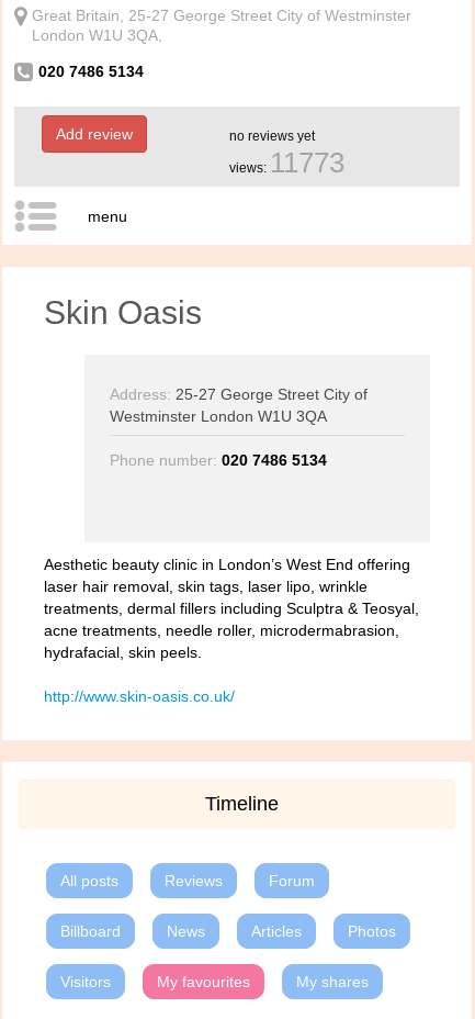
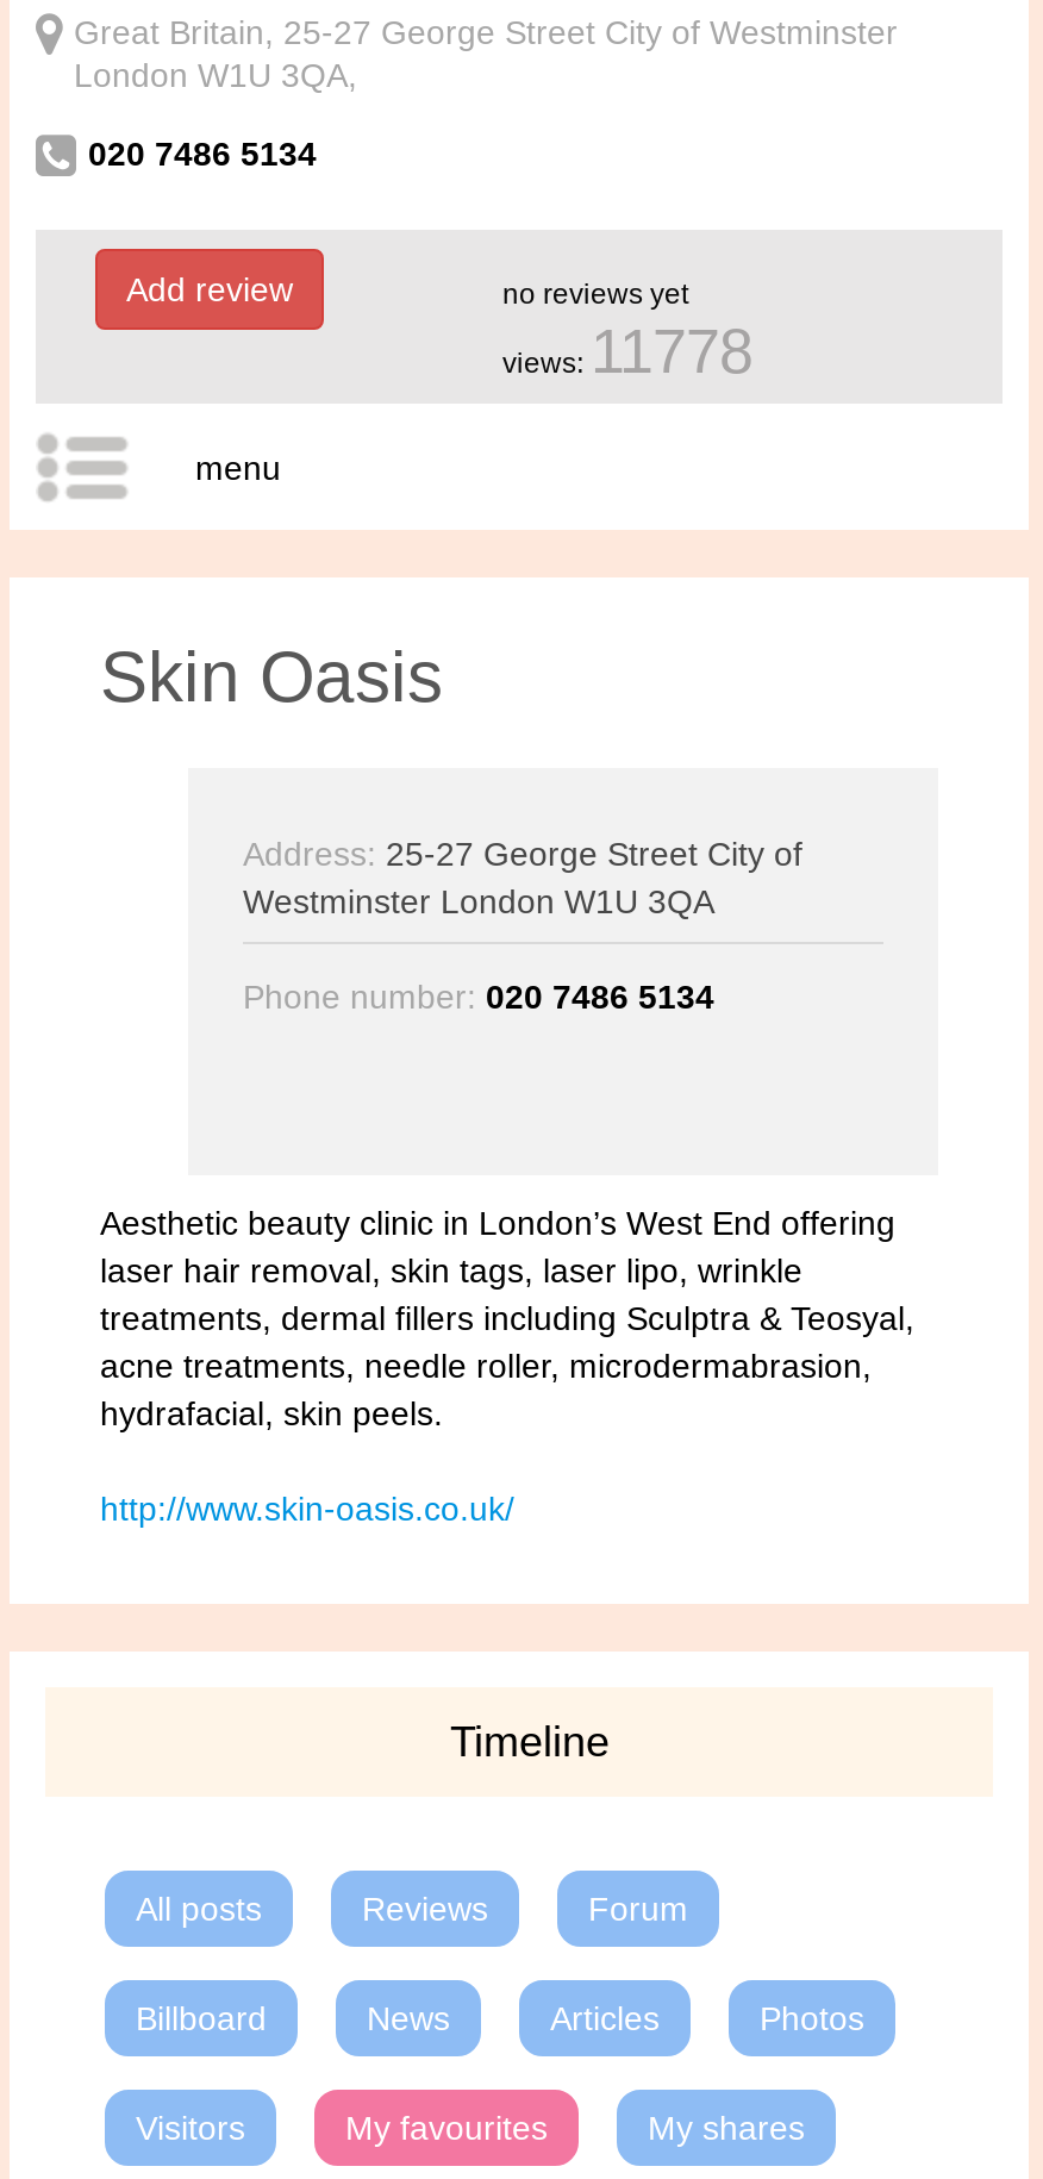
[229,146,344,179] views: 11773 -> [502,316,752,387] views: 11778

